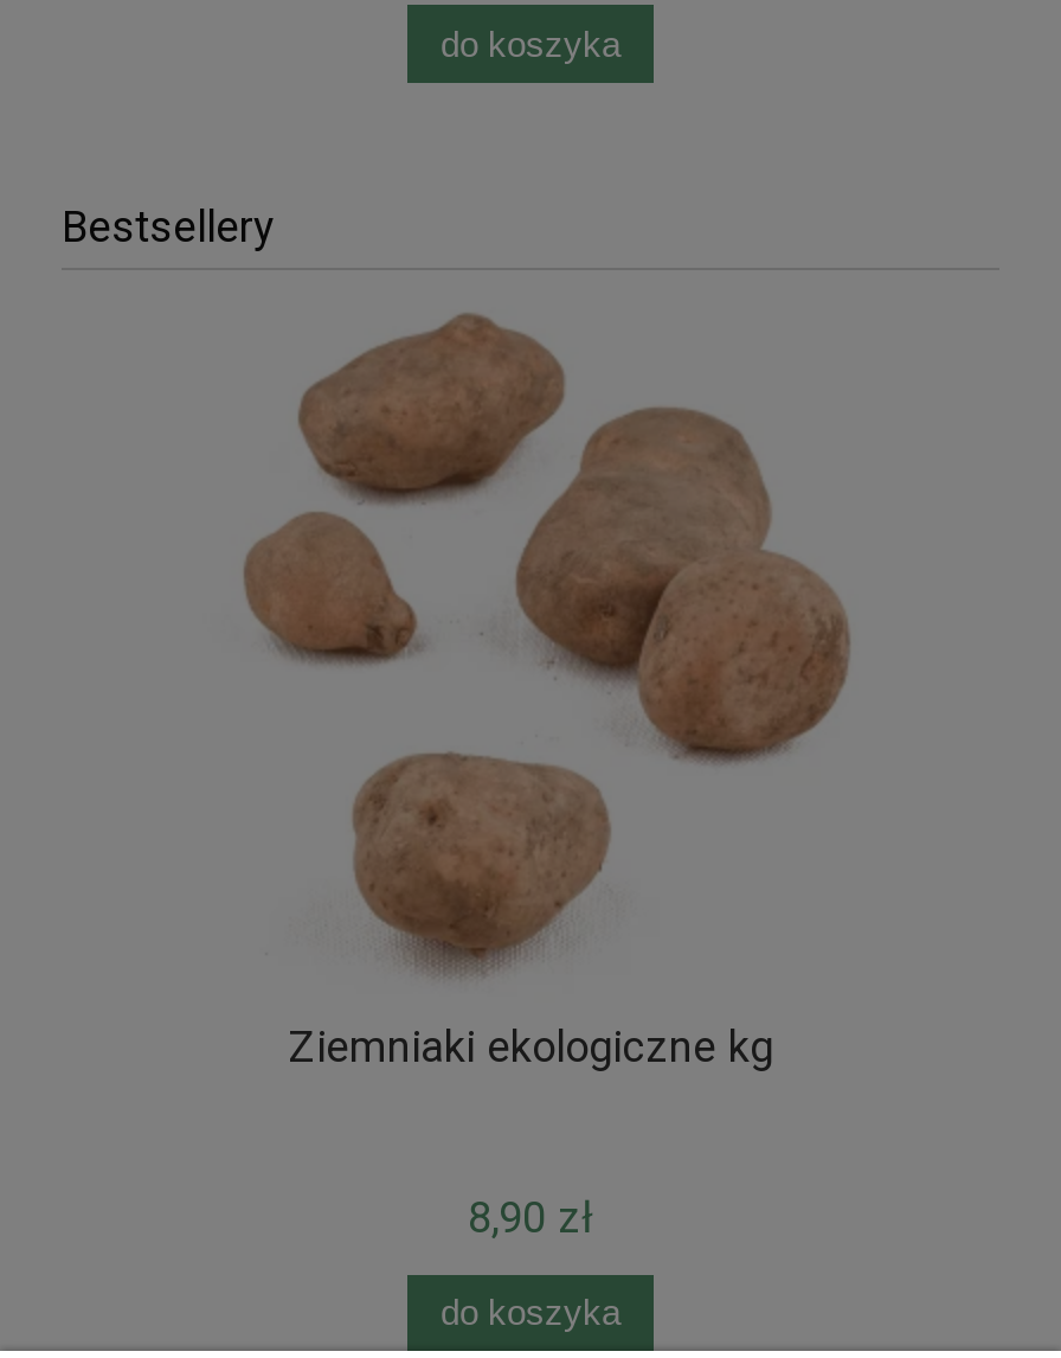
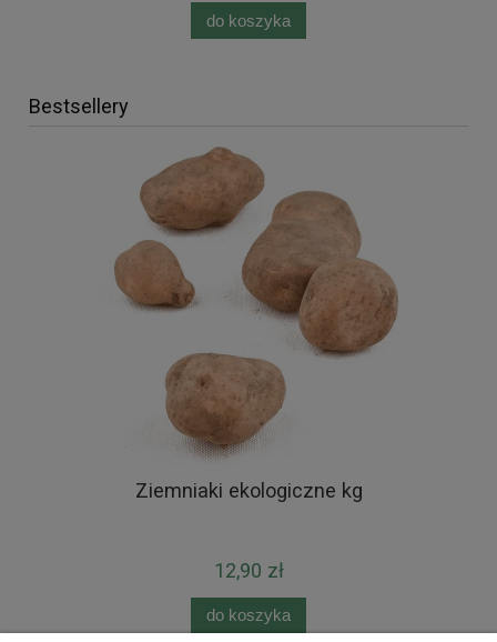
[468,1192,593,1242] 8,90 zł -> [214,559,283,582] 12,90 zł

